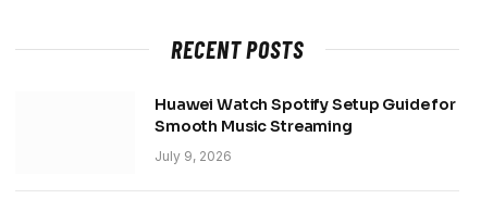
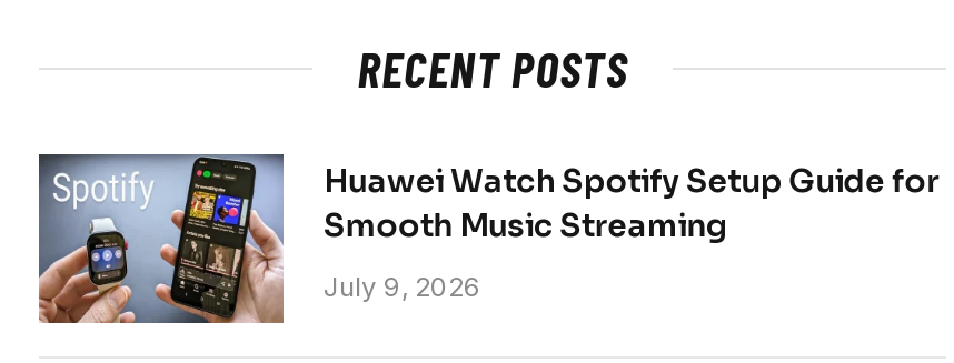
none -> [37,152,286,325] [image]

